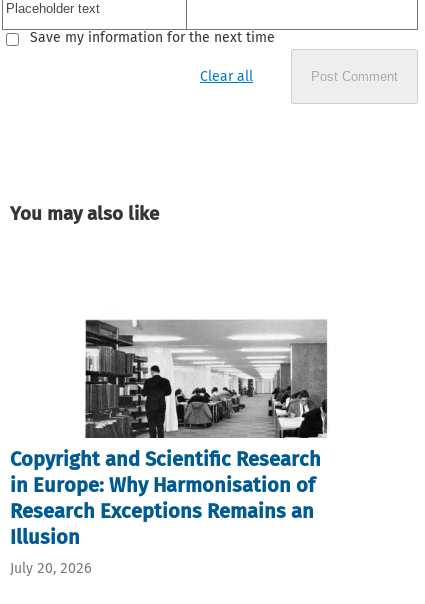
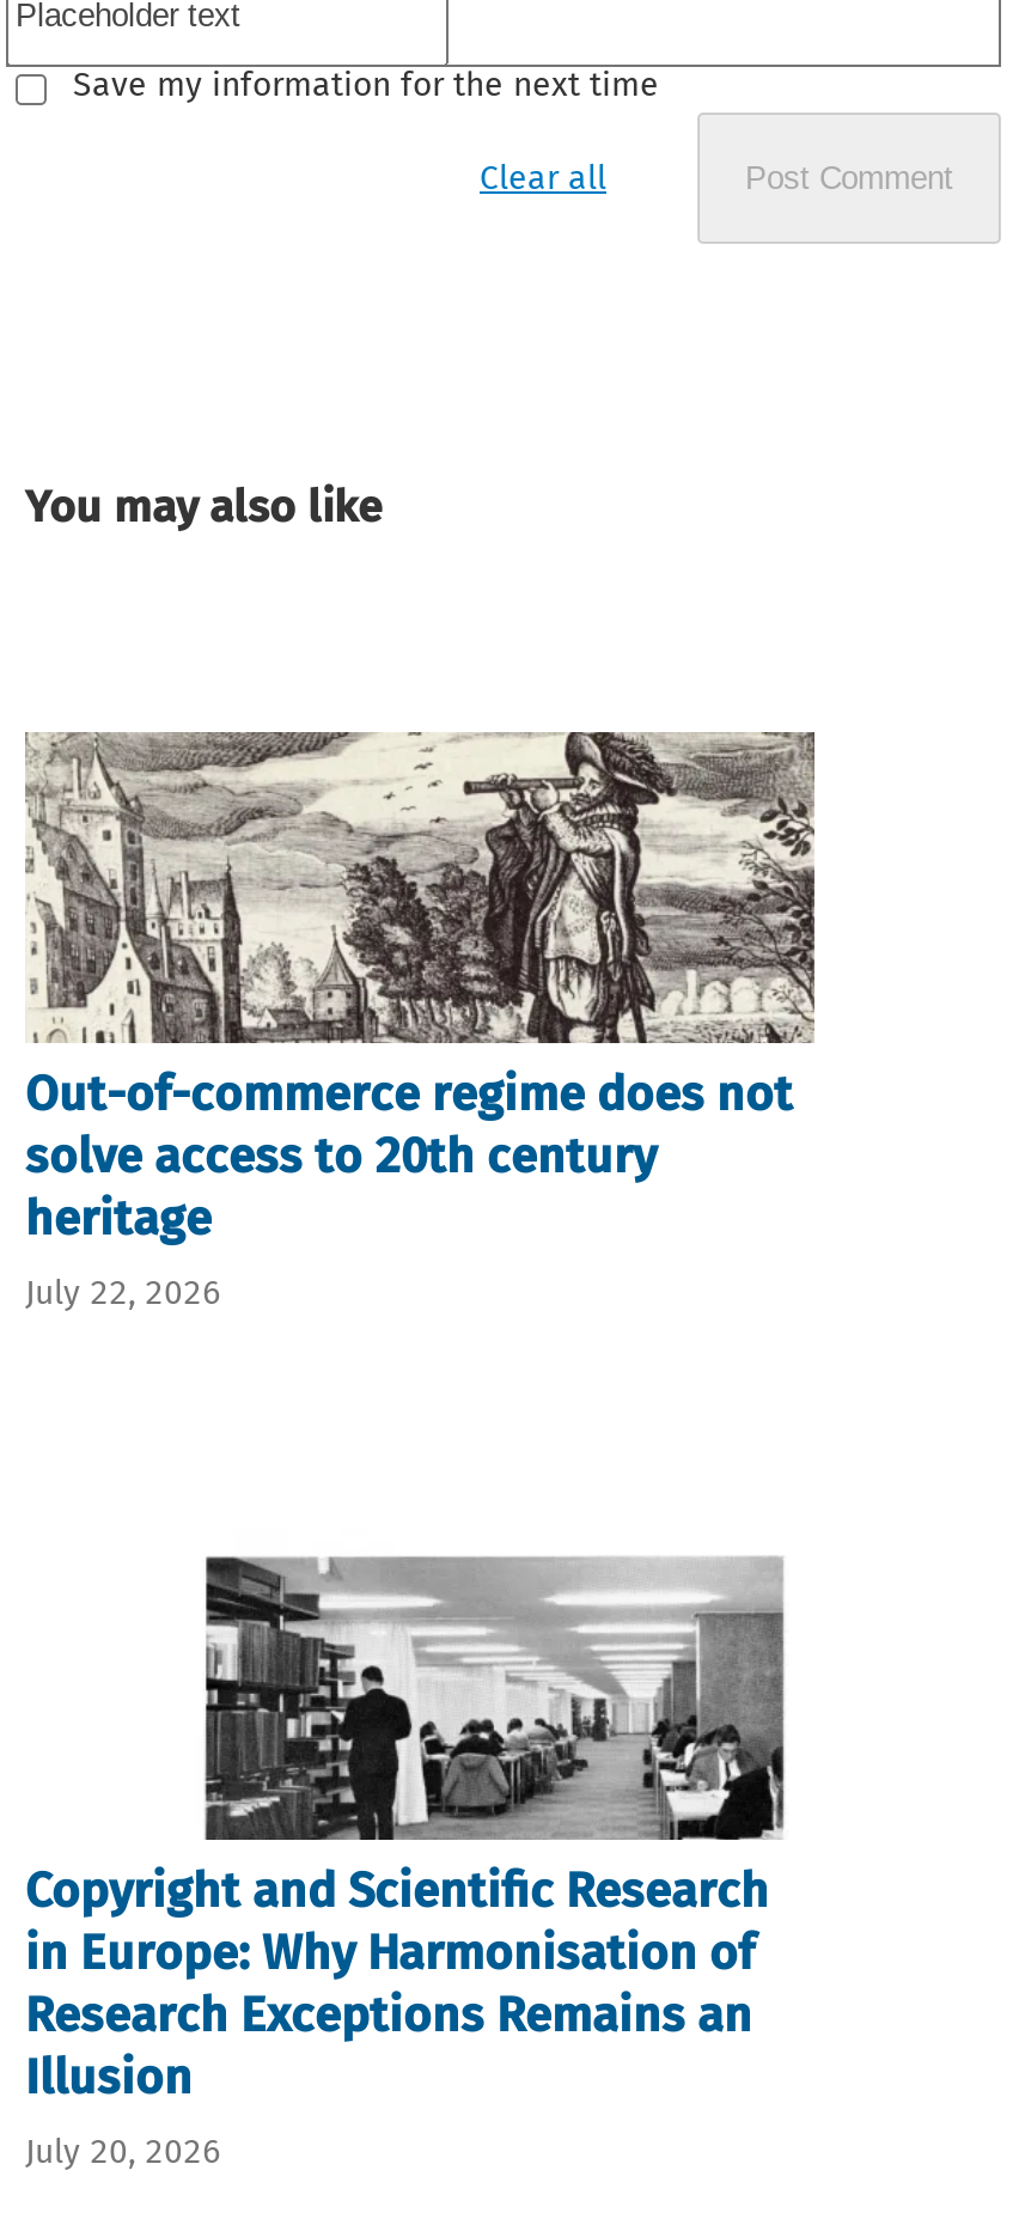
none -> [23,730,817,1313] [image] | Out-of-commerce regime does not | solve access to 20th century | heritage | July 22, 2026

